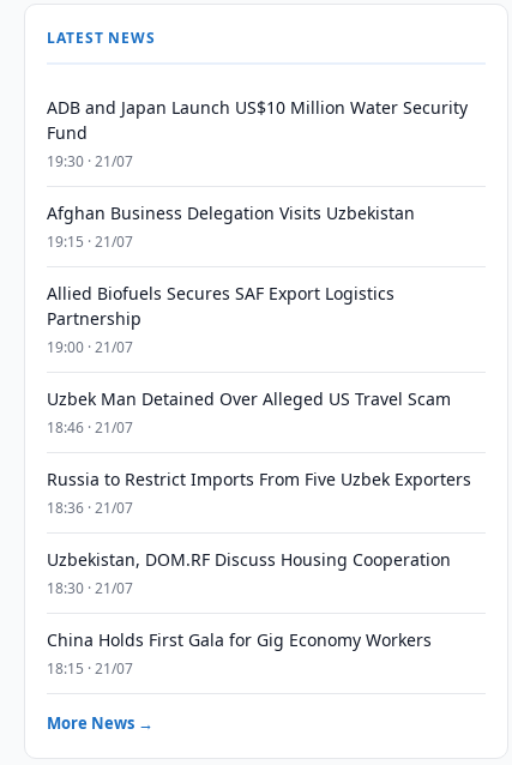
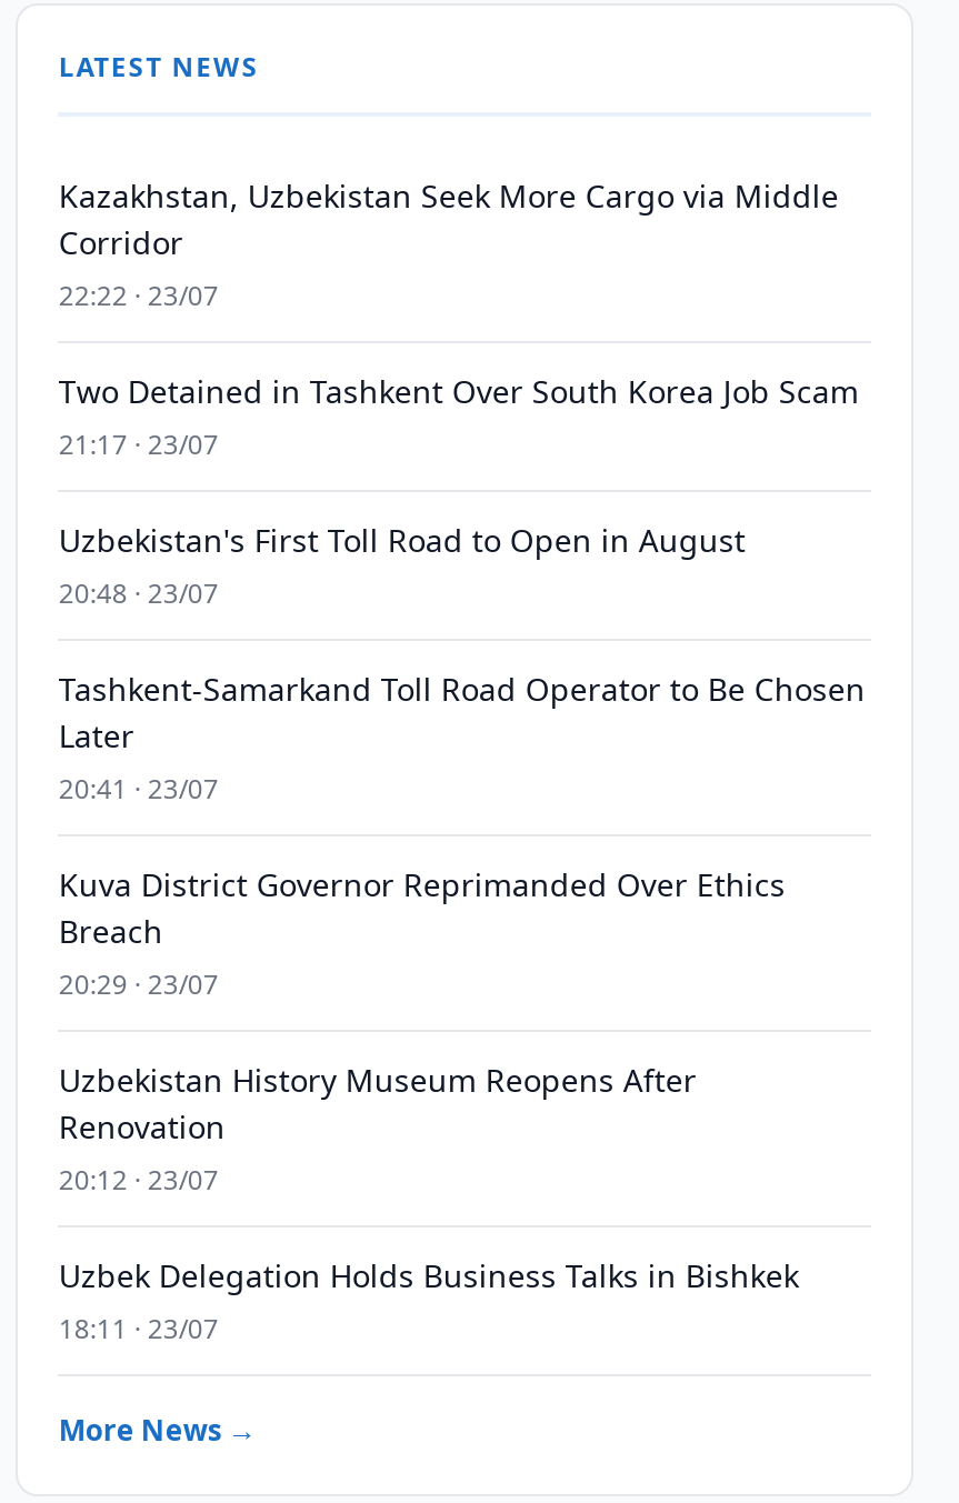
[47,96,468,171] ADB and Japan Launch US$10 Million Water Security | Fund | 19:30 · 21/07 -> [59,174,839,314] Kazakhstan, Uzbekistan Seek More Cargo via Middle | Corridor | 22:22 · 23/07
[47,201,415,252] Afghan Business Delegation Visits Uzbekistan | 19:15 · 21/07 -> [59,370,859,463] Two Detained in Tashkent Over South Korea Job Scam | 21:17 · 23/07
[47,282,395,357] Allied Biofuels Secures SAF Export Logistics | Partnership | 19:00 · 21/07 -> [59,519,745,612] Uzbekistan's First Toll Road to Open in August | 20:48 · 23/07
[47,387,451,438] Uzbek Man Detained Over Alleged US Travel Scam | 18:46 · 21/07 -> [59,668,865,808] Tashkent-Samarkand Toll Road Operator to Be Chosen | Later | 20:41 · 23/07
[47,468,472,518] Russia to Restrict Imports From Five Uzbek Exporters | 18:36 · 21/07 -> [59,863,785,1003] Kuva District Governor Reprimanded Over Ethics | Breach | 20:29 · 23/07
[47,548,451,598] Uzbekistan, DOM.RF Discuss Housing Cooperation | 18:30 · 21/07 -> [59,1059,697,1199] Uzbekistan History Museum Reopens After | Renovation | 20:12 · 23/07
[47,628,432,679] China Holds First Gala for Gig Economy Workers | 18:15 · 21/07 -> [59,1254,799,1347] Uzbek Delegation Holds Business Talks in Bishkek | 18:11 · 23/07

